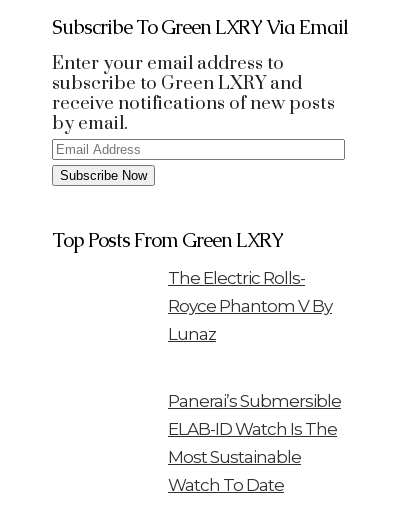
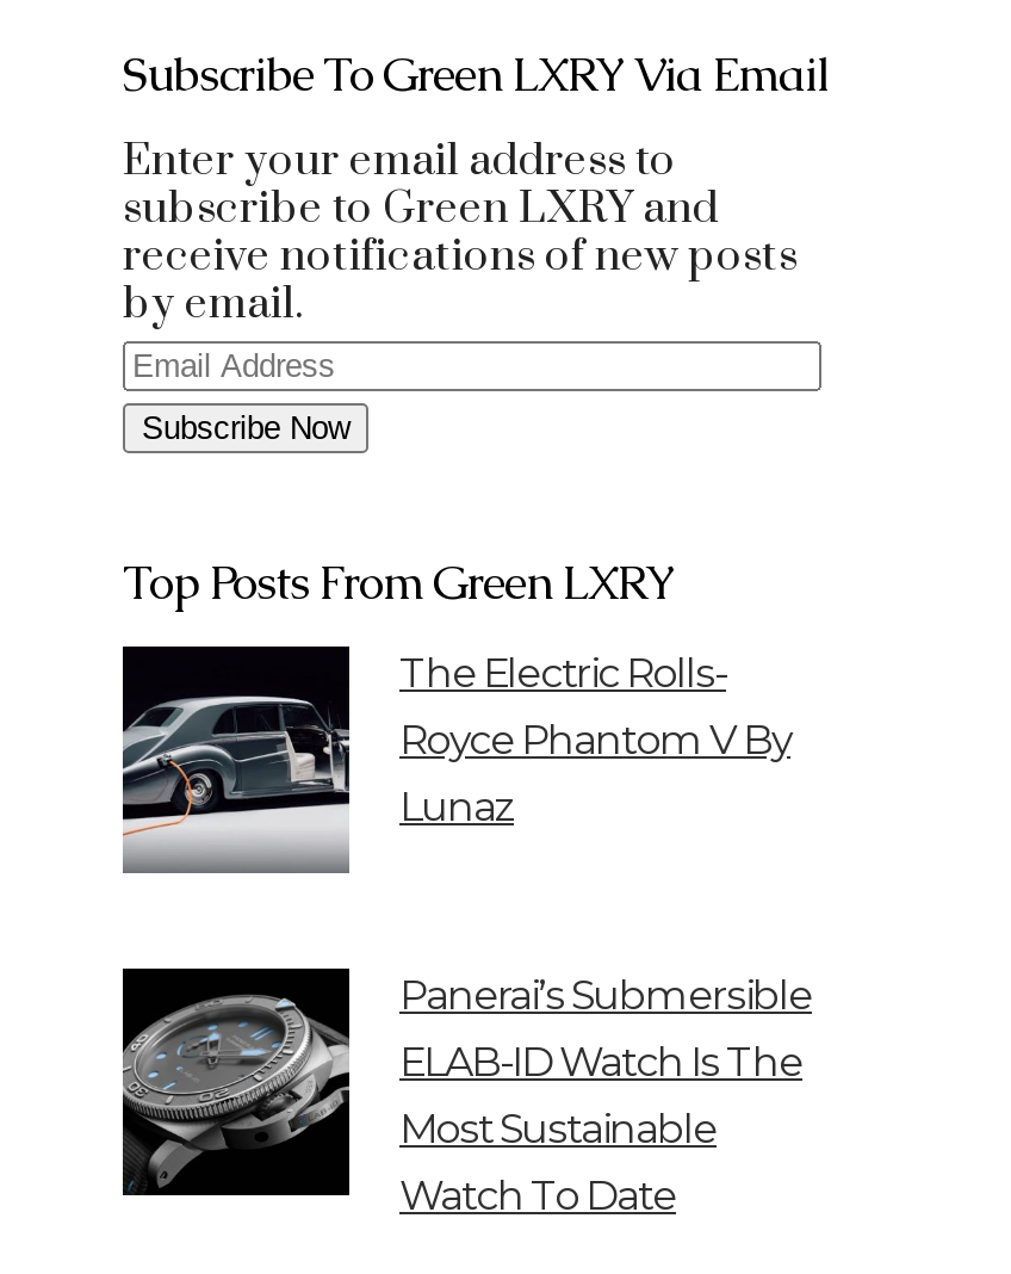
none -> [120,644,352,876] [image]
none -> [120,966,352,1198] [image]

